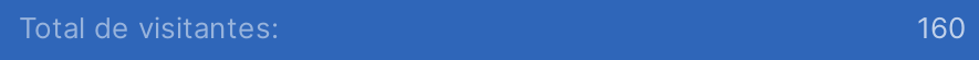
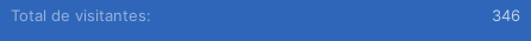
[917,9,966,44] 160 -> [492,5,520,24] 346

